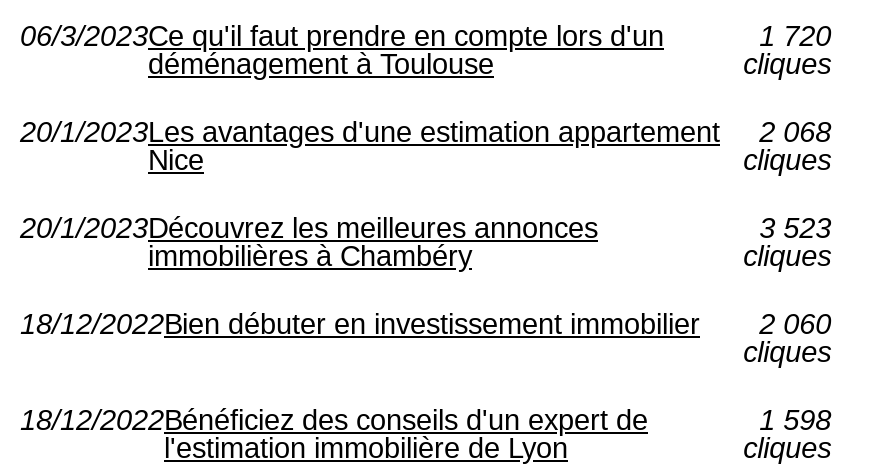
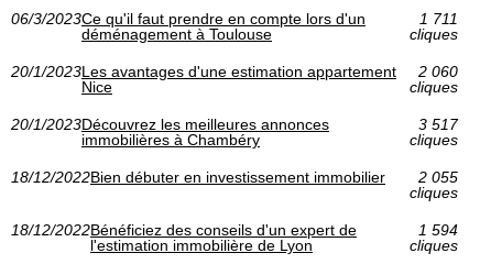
[759,20,831,52] 1 720 -> [419,10,458,28] 1 711
[20,116,831,148] 20/1/2023Les avantages d'une estimation appartement 2 068 -> [11,63,458,80] 20/1/2023Les avantages d'une estimation appartement 2 060
[759,212,831,244] 3 523 -> [418,116,458,133] 3 517
[20,308,831,340] 18/12/2022Bien débuter en investissement immobilier 2 060 -> [11,168,458,186] 18/12/2022Bien débuter en investissement immobilier 2 055
[759,404,831,436] 1 598 -> [418,221,458,239] 1 594

